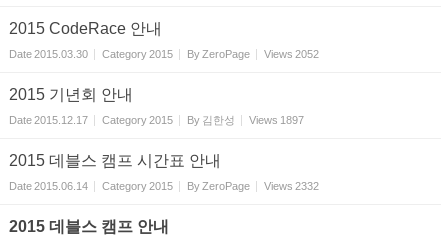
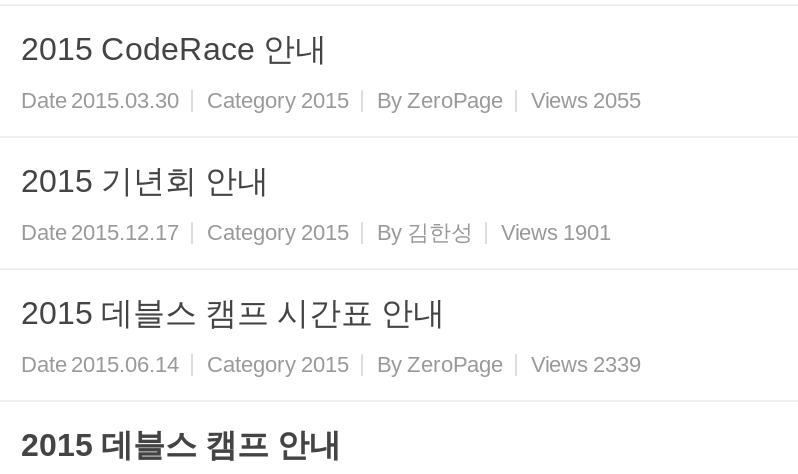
[9,48,319,60] Date 2015.03.30 Category 2015 By ZeroPage Views 2052 -> [21,88,641,112] Date 2015.03.30 Category 2015 By ZeroPage Views 2055
[9,114,304,126] Date 2015.12.17 Category 2015 By 김한성 Views 1897 -> [21,220,611,244] Date 2015.12.17 Category 2015 By 김한성 Views 1901
[9,180,319,192] Date 2015.06.14 Category 2015 By ZeroPage Views 2332 -> [21,352,641,376] Date 2015.06.14 Category 2015 By ZeroPage Views 2339

